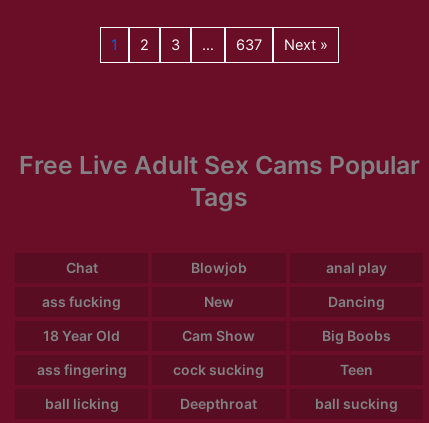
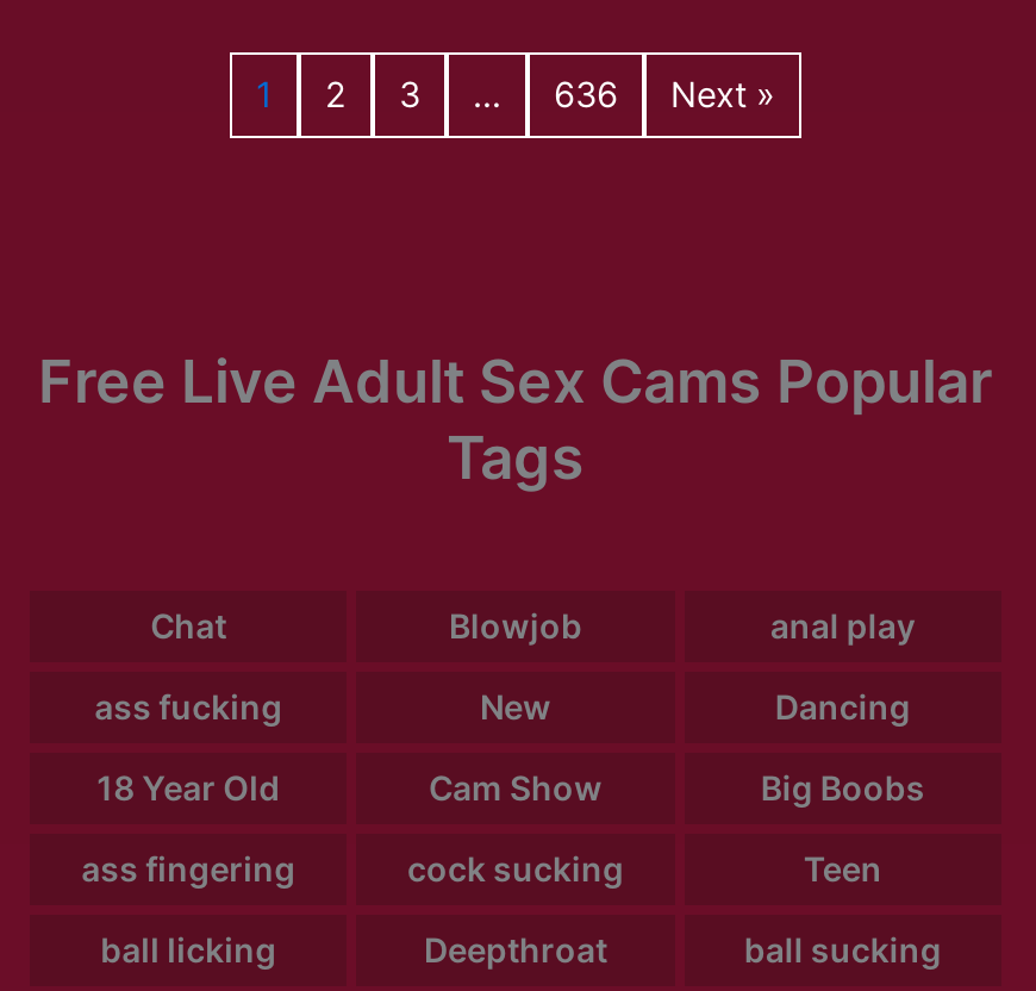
[235,36,261,54] 637 -> [554,74,618,117] 636

